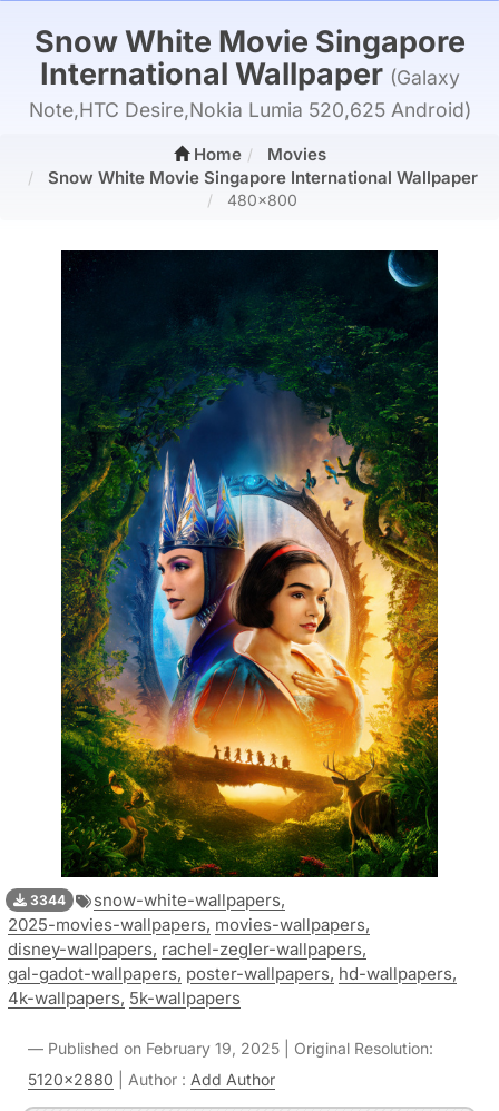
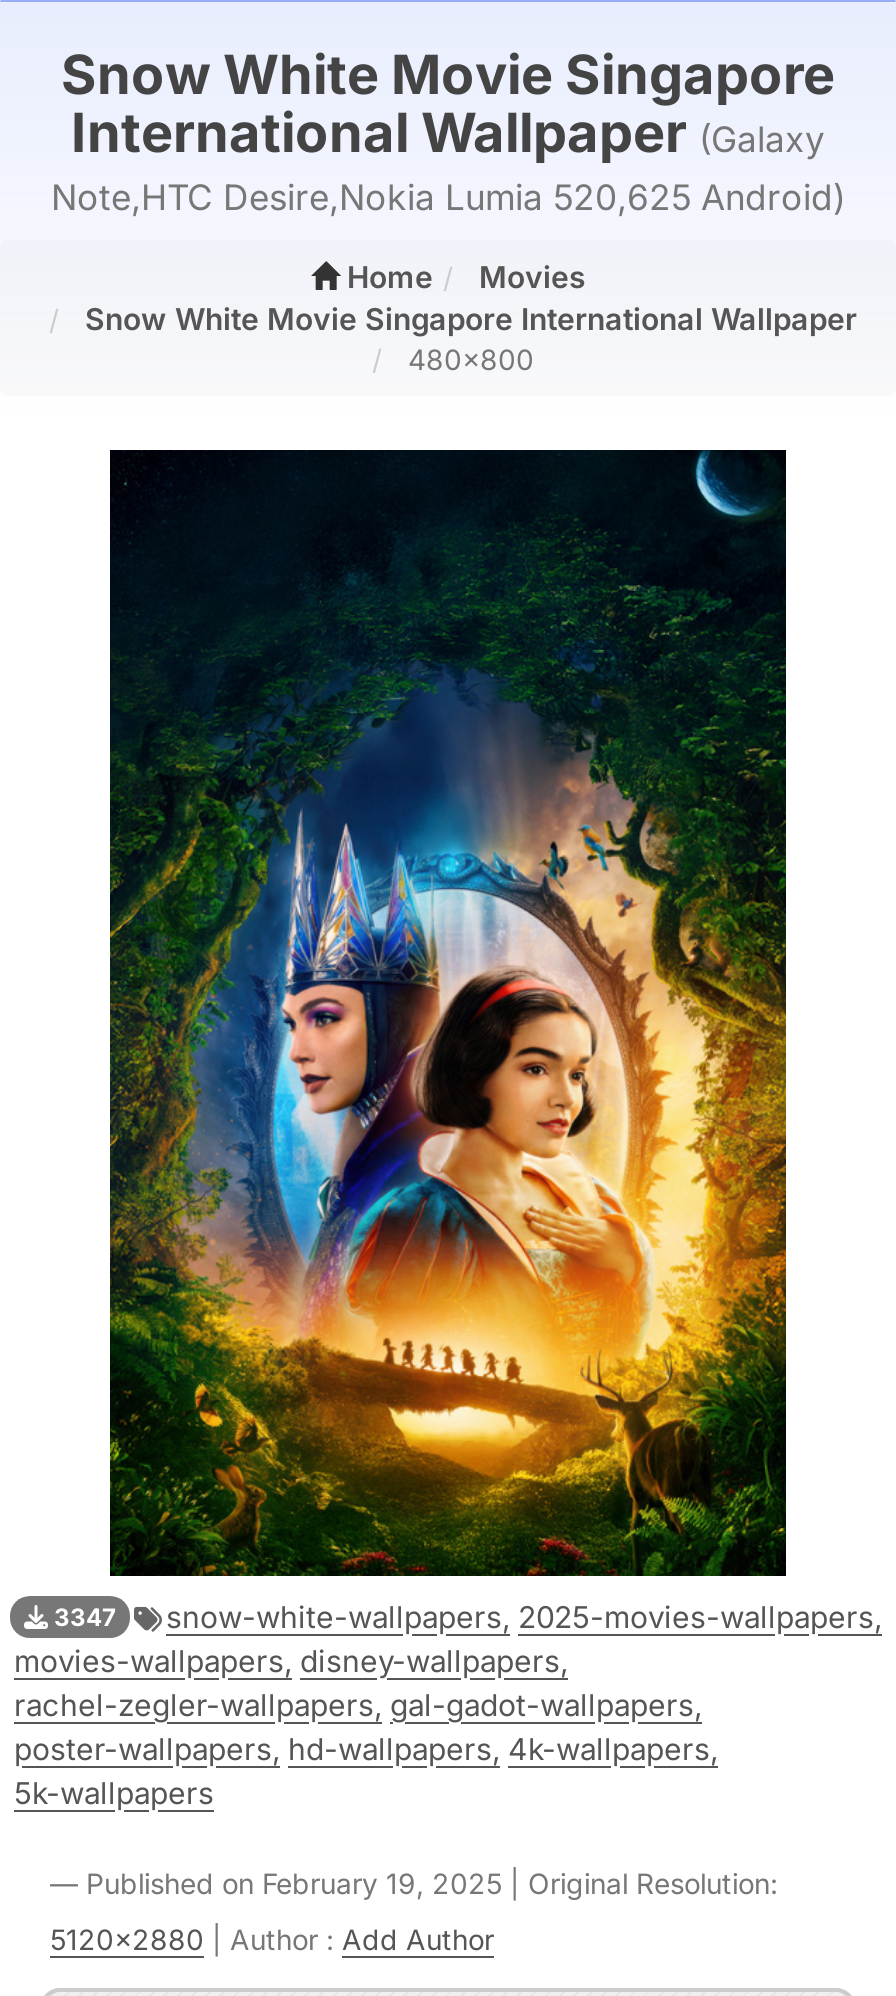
[8,890,457,1009] 3344 | snow-white-wallpapers, | 2025-movies-wallpapers, movies-wallpapers, | disney-wallpapers, rachel-zegler-wallpapers, | gal-gadot-wallpapers, poster-wallpapers, hd-wallpapers, | 4k-wallpapers, 5k-wallpapers -> [14,1599,882,1813] 3347 | snow-white-wallpapers, 2025-movies-wallpapers, | movies-wallpapers, disney-wallpapers, | rachel-zegler-wallpapers, gal-gadot-wallpapers, | poster-wallpapers, hd-wallpapers, 4k-wallpapers, | 5k-wallpapers

